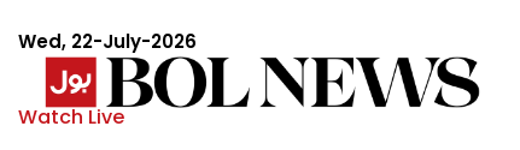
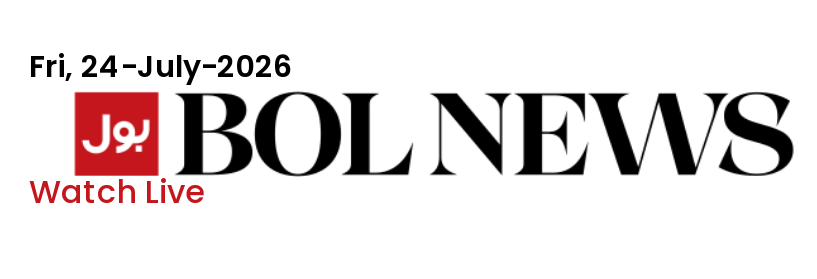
[18,29,197,54] Wed, 22-July-2026 -> [29,45,293,87] Fri, 24-July-2026

